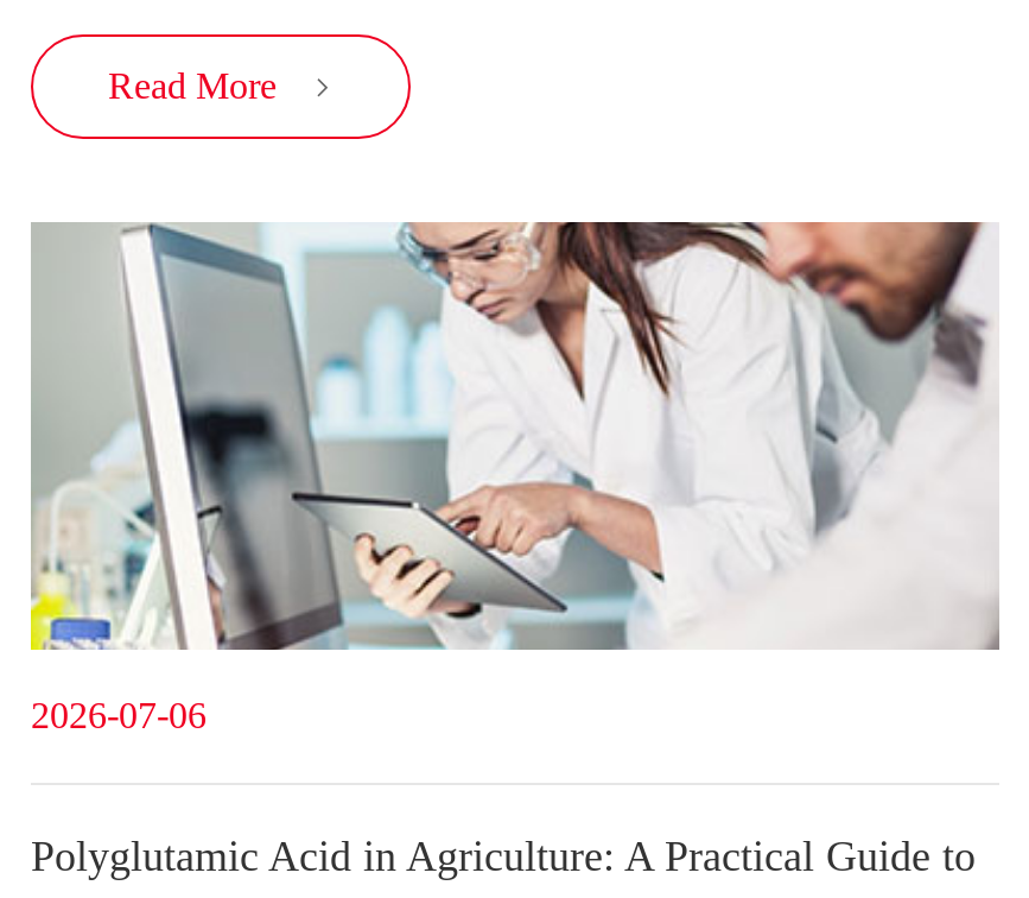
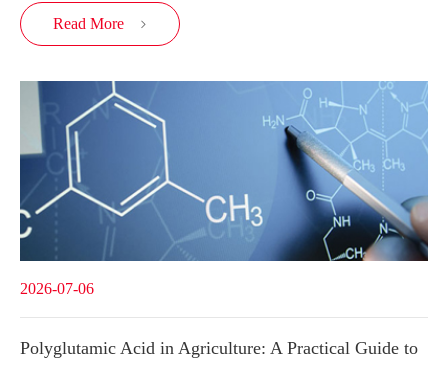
[28,219,997,653] [image] -> [19,80,428,262] [image]

